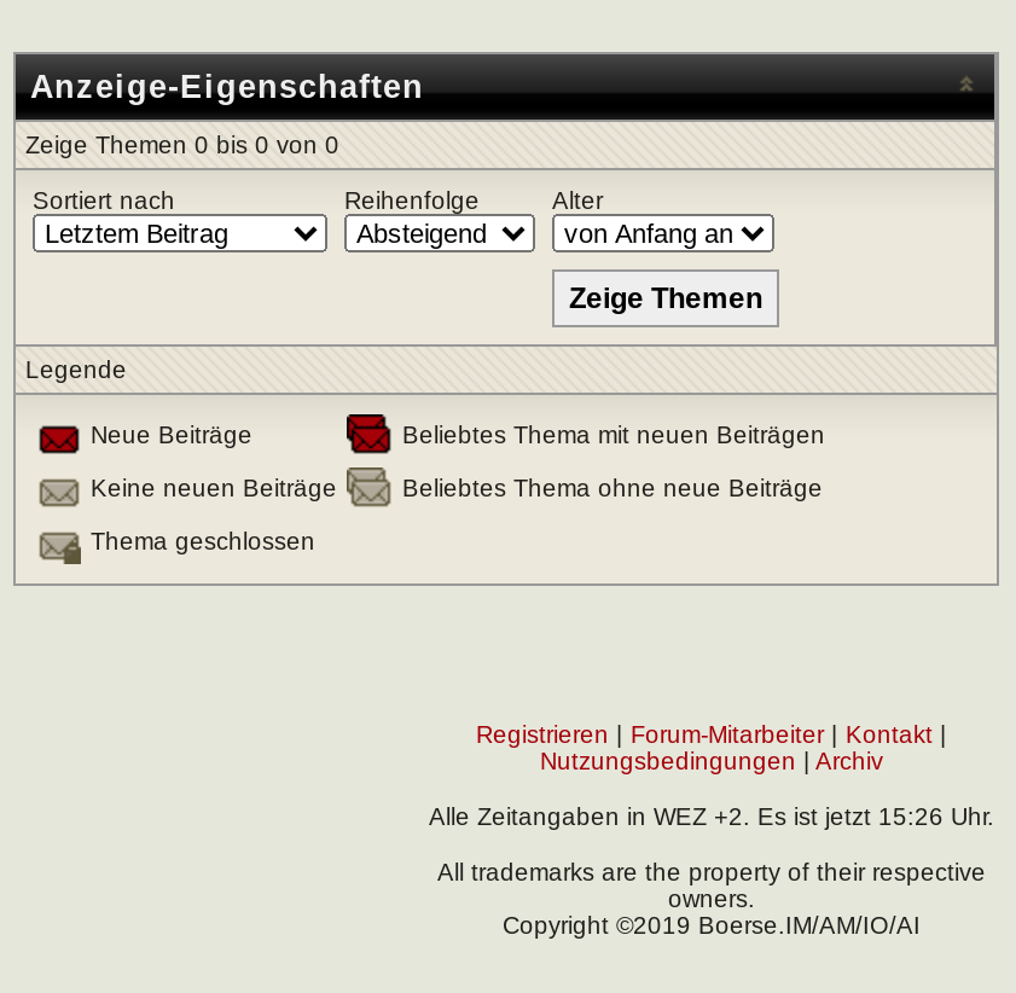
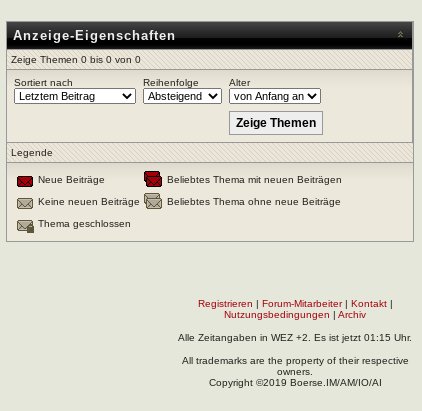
[429,802,994,829] Alle Zeitangaben in WEZ +2. Es ist jetzt 15:26 Uhr. -> [178,332,412,343] Alle Zeitangaben in WEZ +2. Es ist jetzt 01:15 Uhr.

